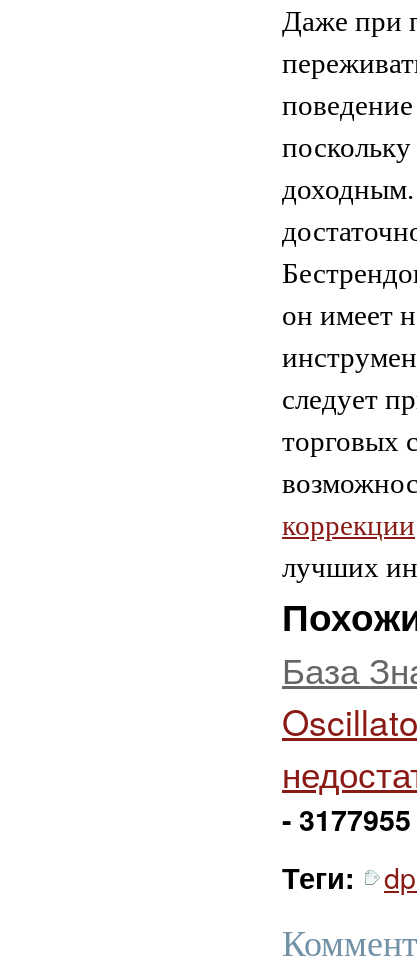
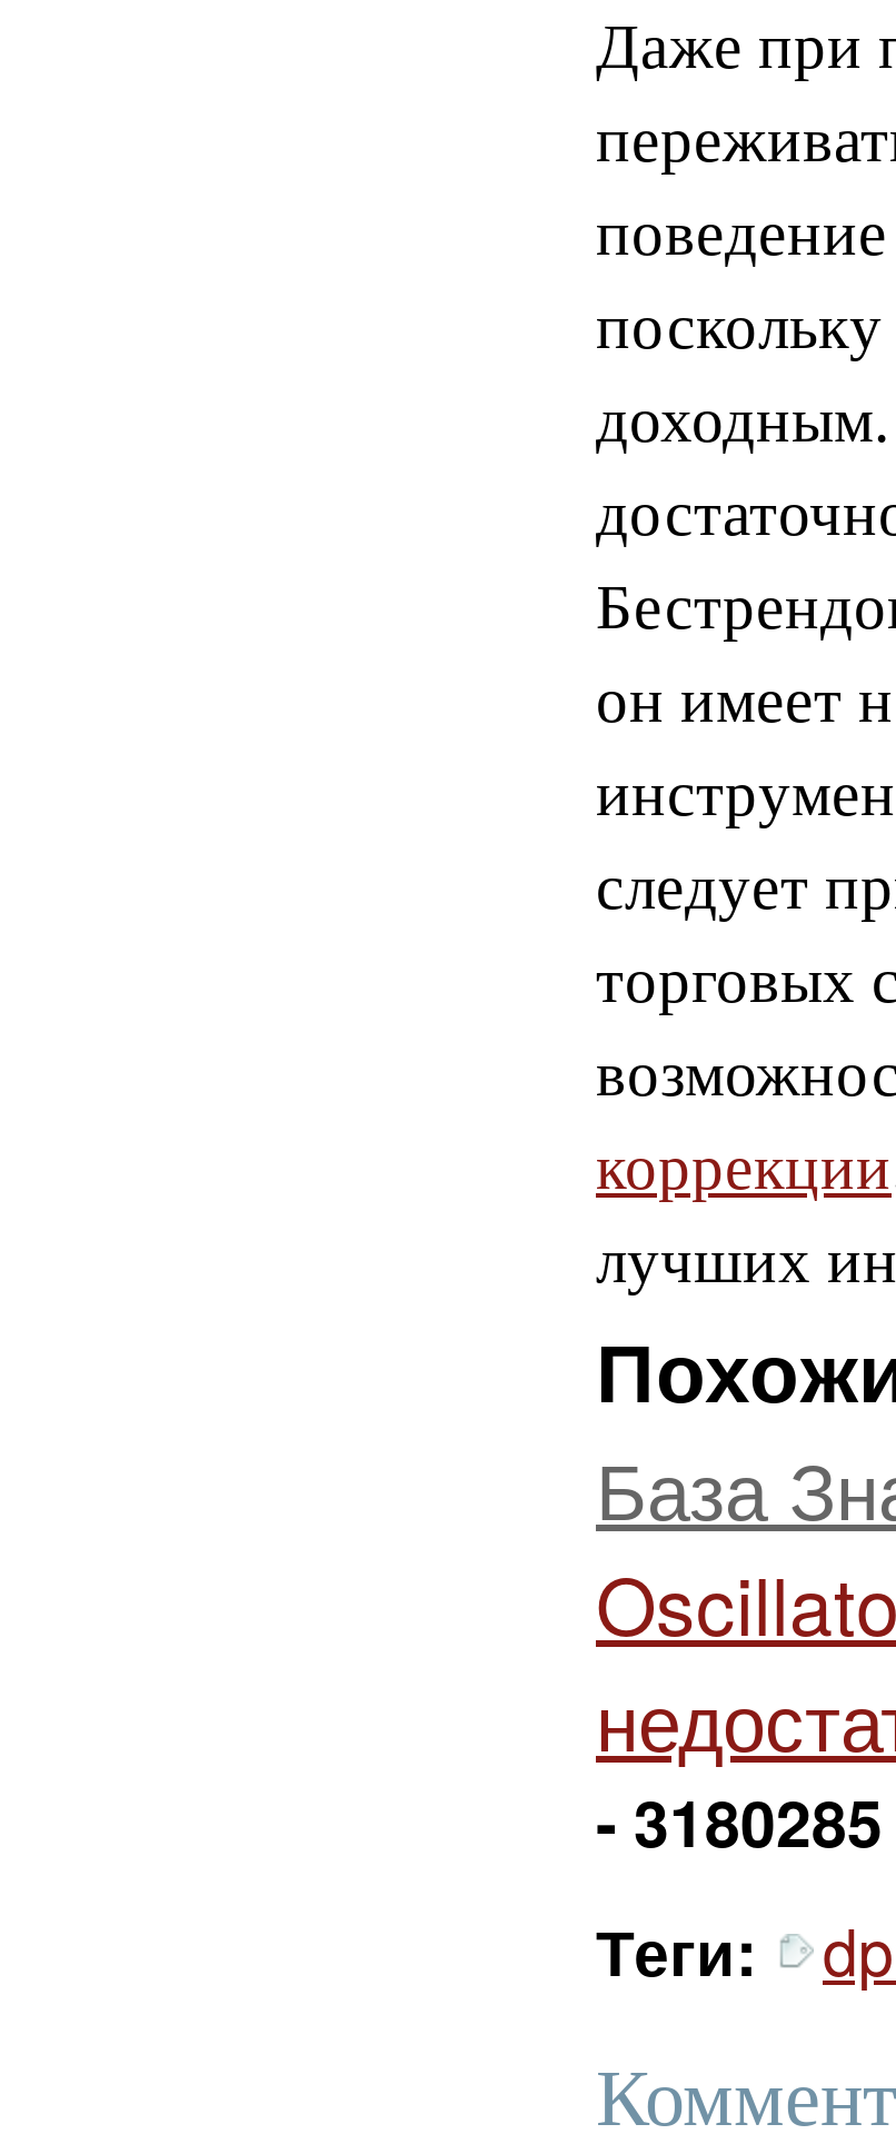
[282,799,411,840] - 3177955 -> [596,1776,883,1867] - 3180285

